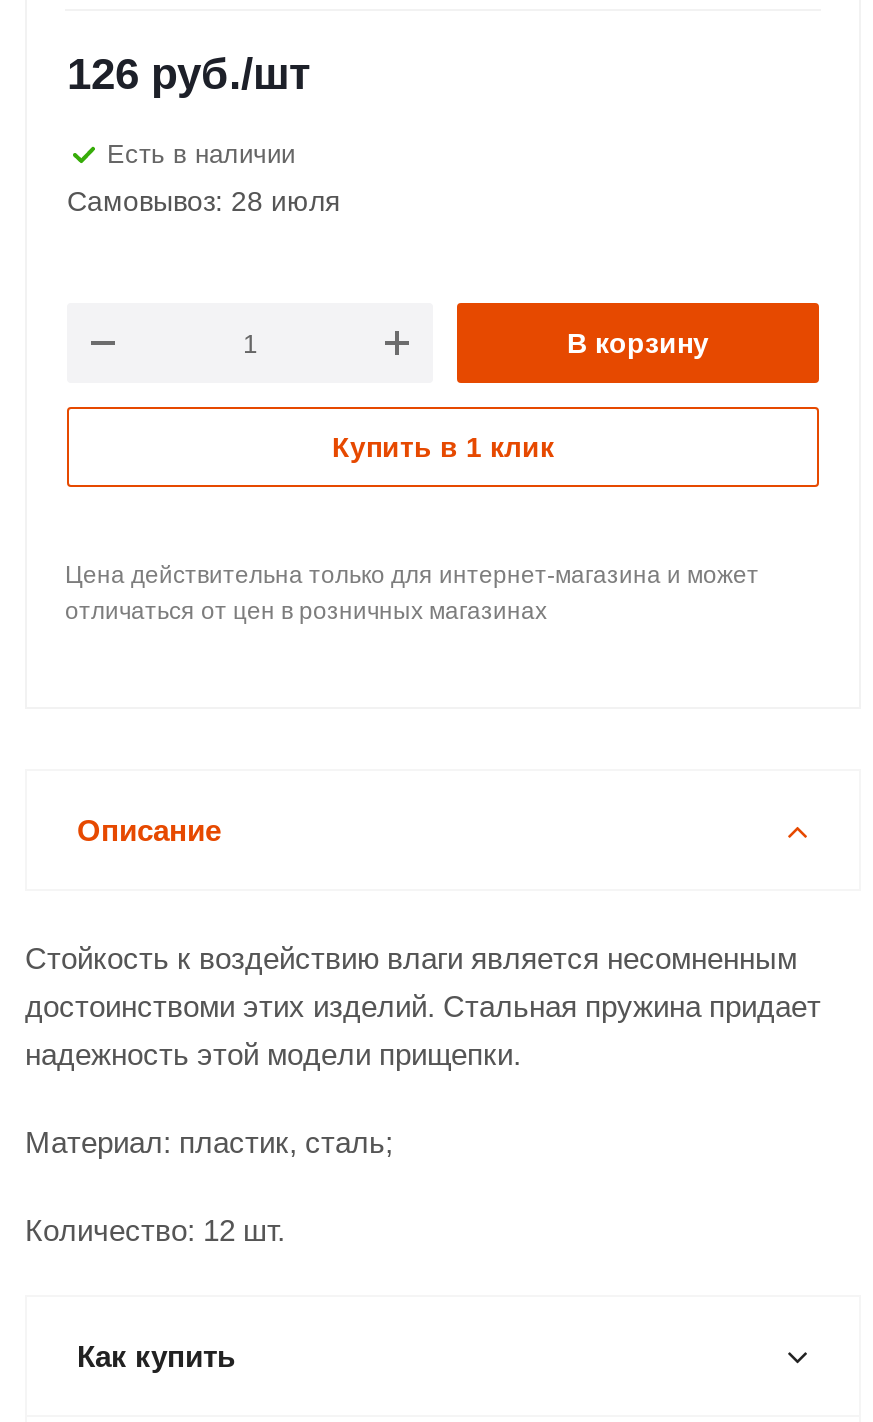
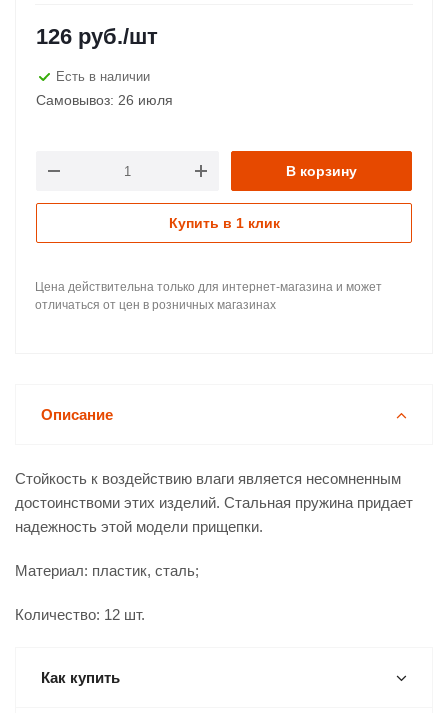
[67,185,341,217] Самовывоз: 28 июля -> [36,92,173,108] Самовывоз: 26 июля

